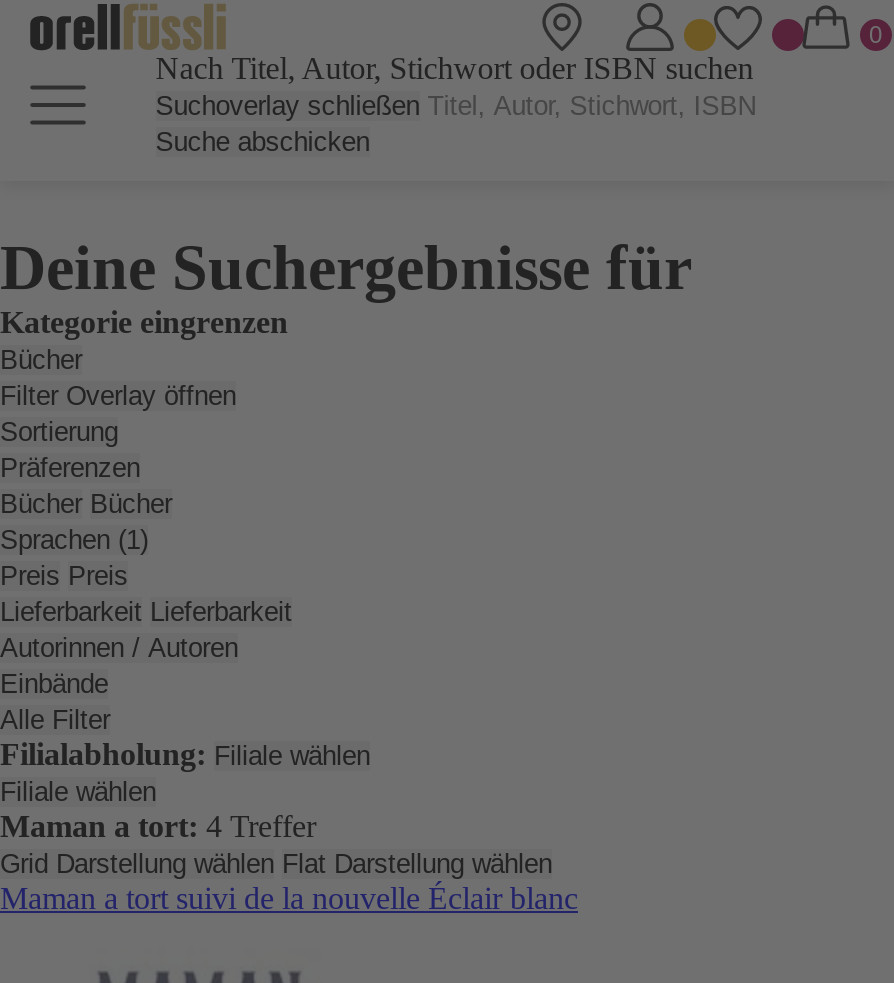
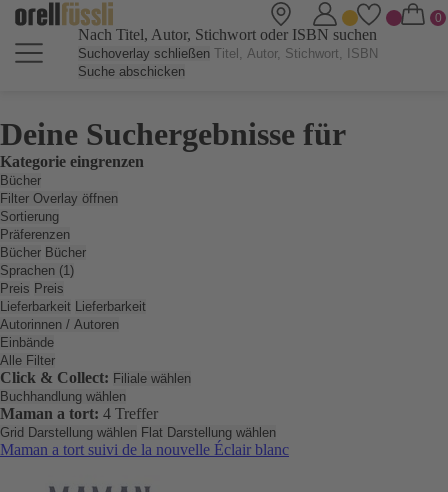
[0,737,370,807] Filialabholung: Filiale wählen | Filiale wählen -> [0,369,191,404] Click & Collect: Filiale wählen | Buchhandlung wählen

